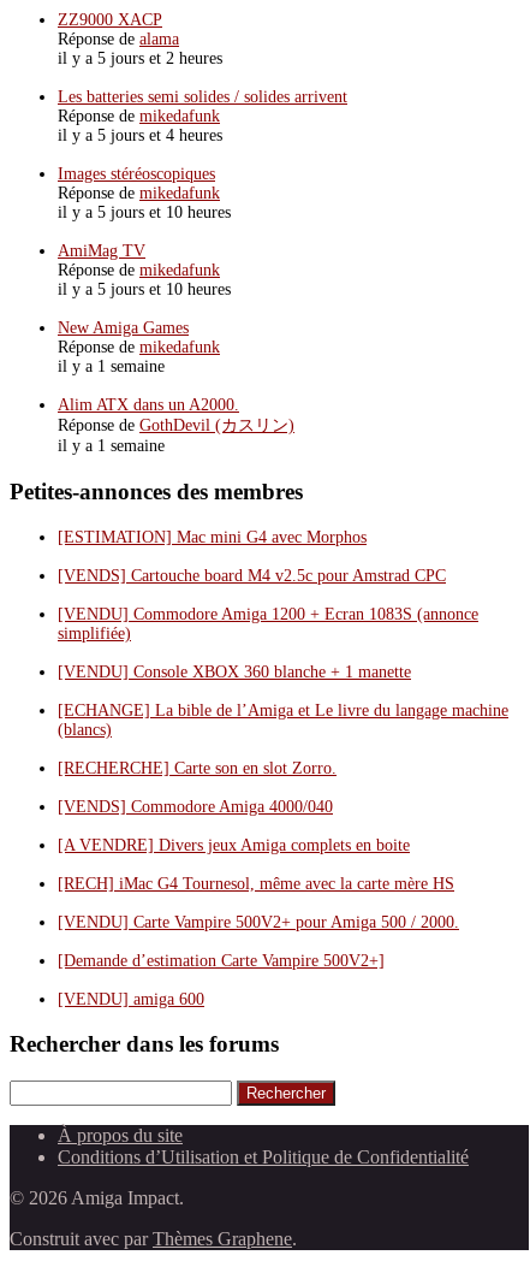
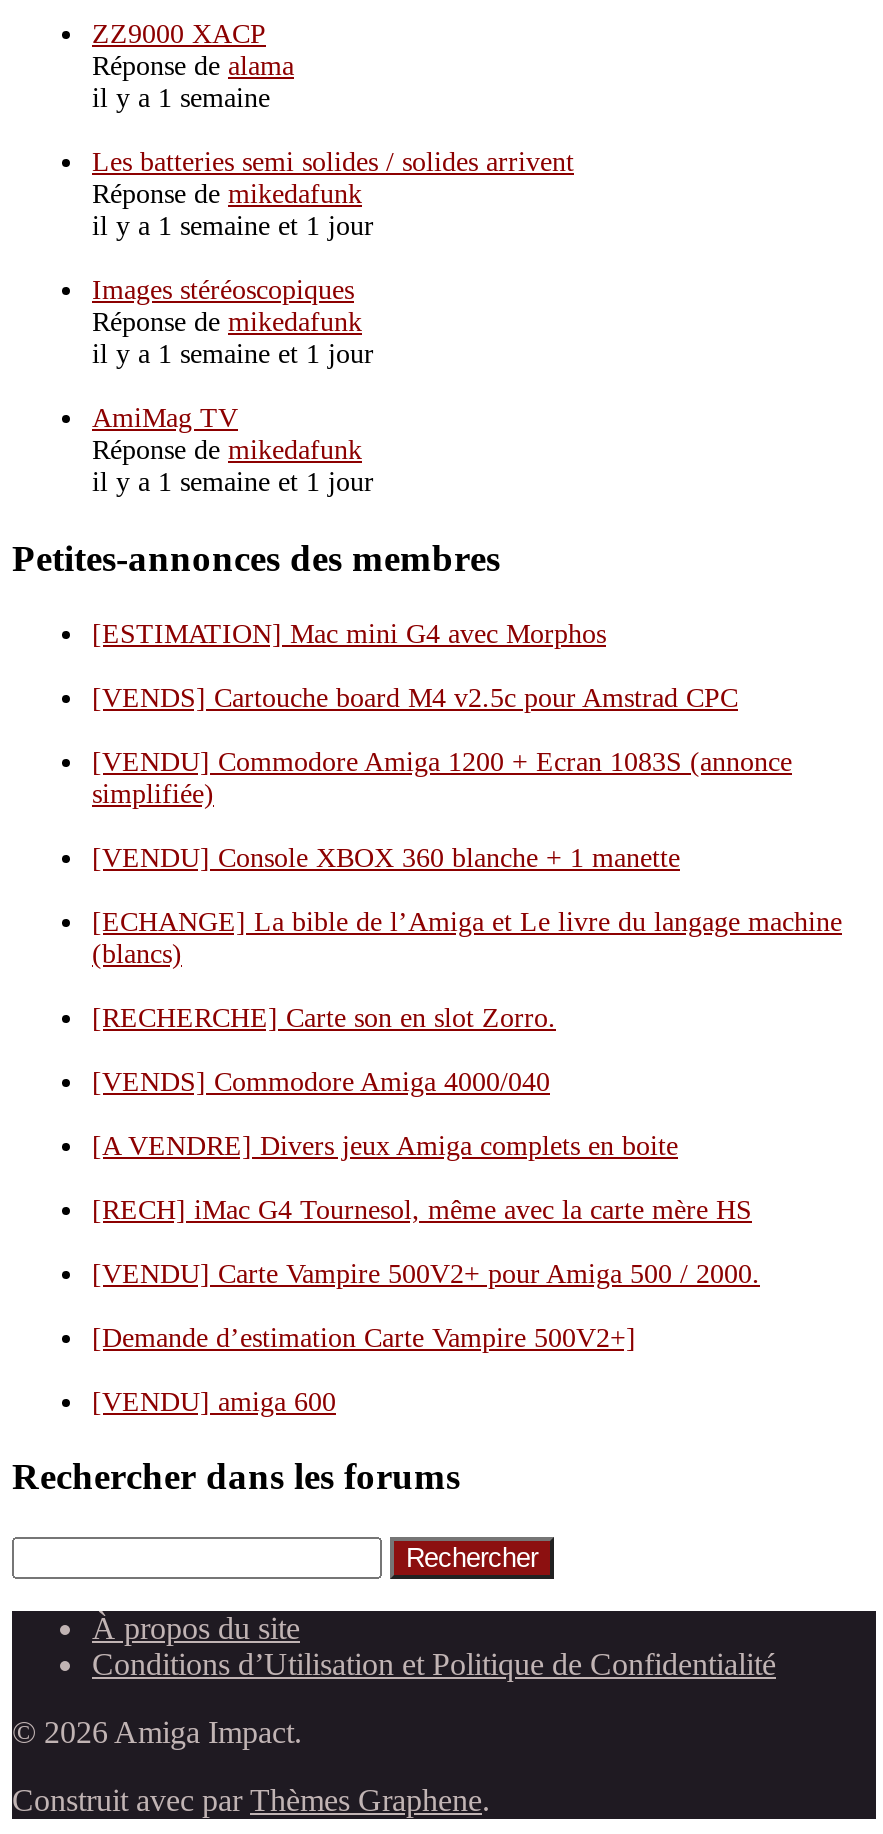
[58,49,222,68] il y a 5 jours et 2 heures -> [92,83,270,113] il y a 1 semaine
[58,126,222,145] il y a 5 jours et 4 heures -> [92,211,374,241] il y a 1 semaine et 1 jour
[58,203,231,222] il y a 5 jours et 10 heures -> [92,339,374,369] il y a 1 semaine et 1 jour
[58,280,294,455] il y a 5 jours et 10 heures | New Amiga Games | Réponse de mikedafunk | il y a 1 semaine | Alim ATX dans un A2000. | Réponse de GothDevil (カスリン) | il y a 1 semaine -> [92,467,374,497] il y a 1 semaine et 1 jour

